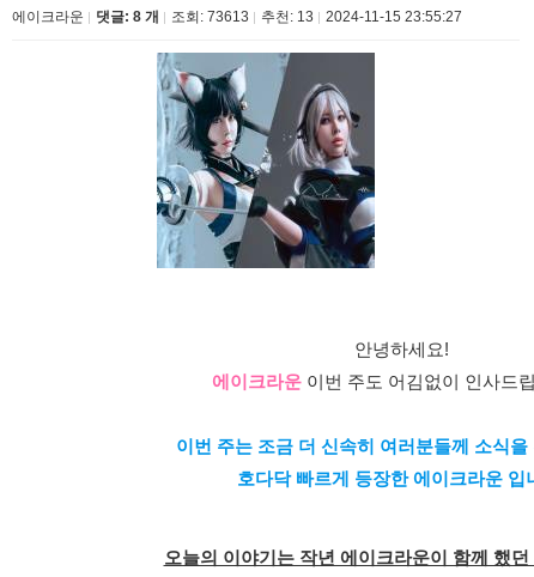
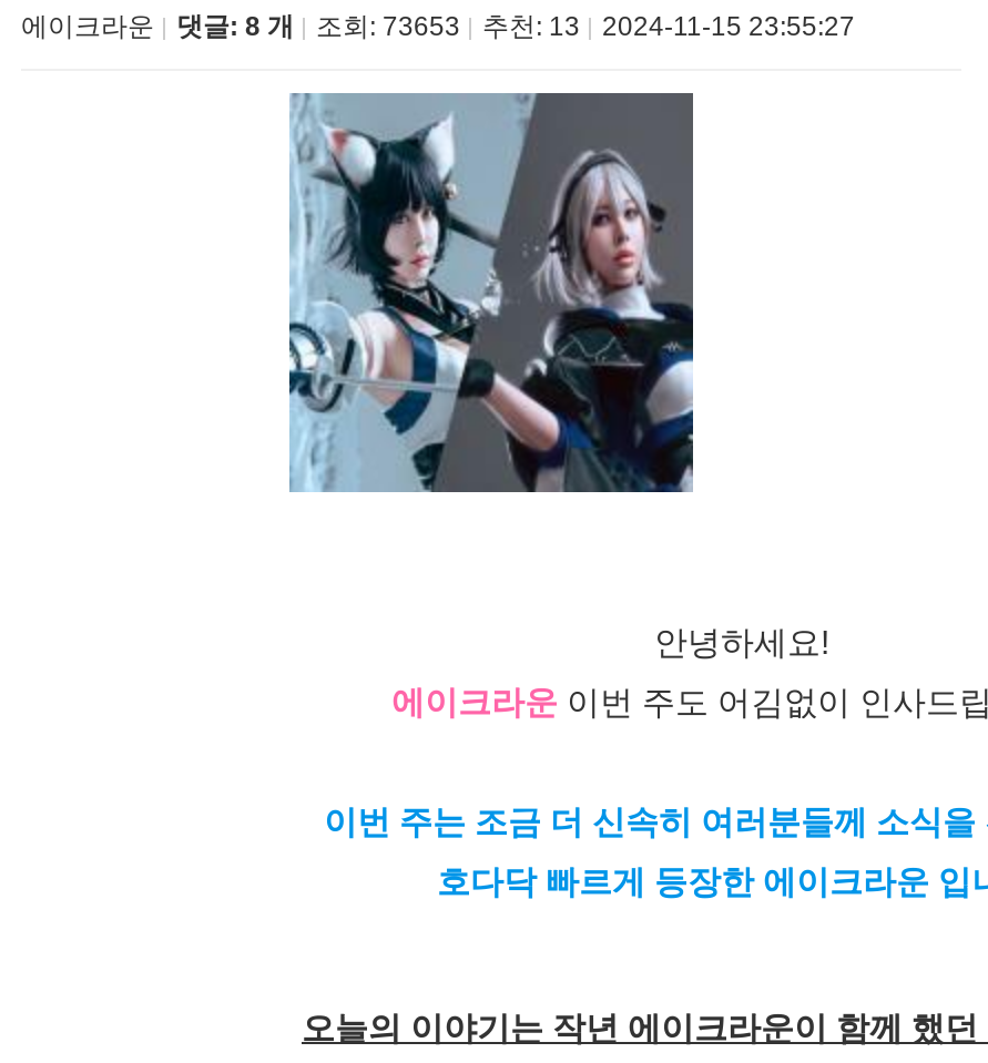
[12,8,462,25] 에이크라운 댓글: 8 개 조회: 73613 추천: 13 2024-11-15 23:55:27 -> [21,11,855,42] 에이크라운 댓글: 8 개 조회: 73653 추천: 13 2024-11-15 23:55:27

